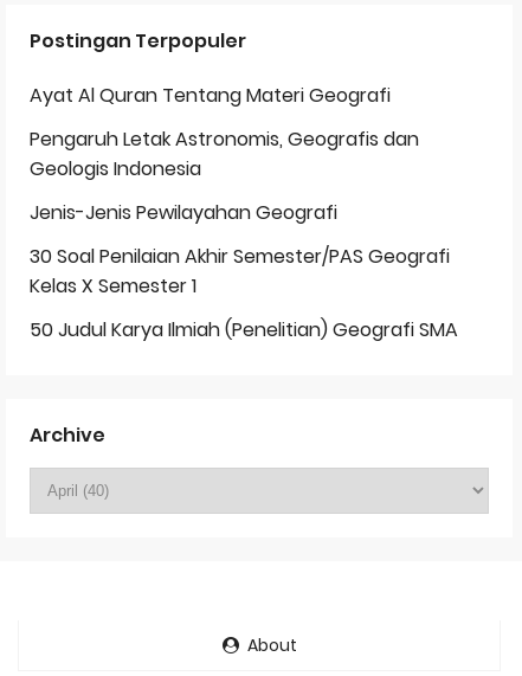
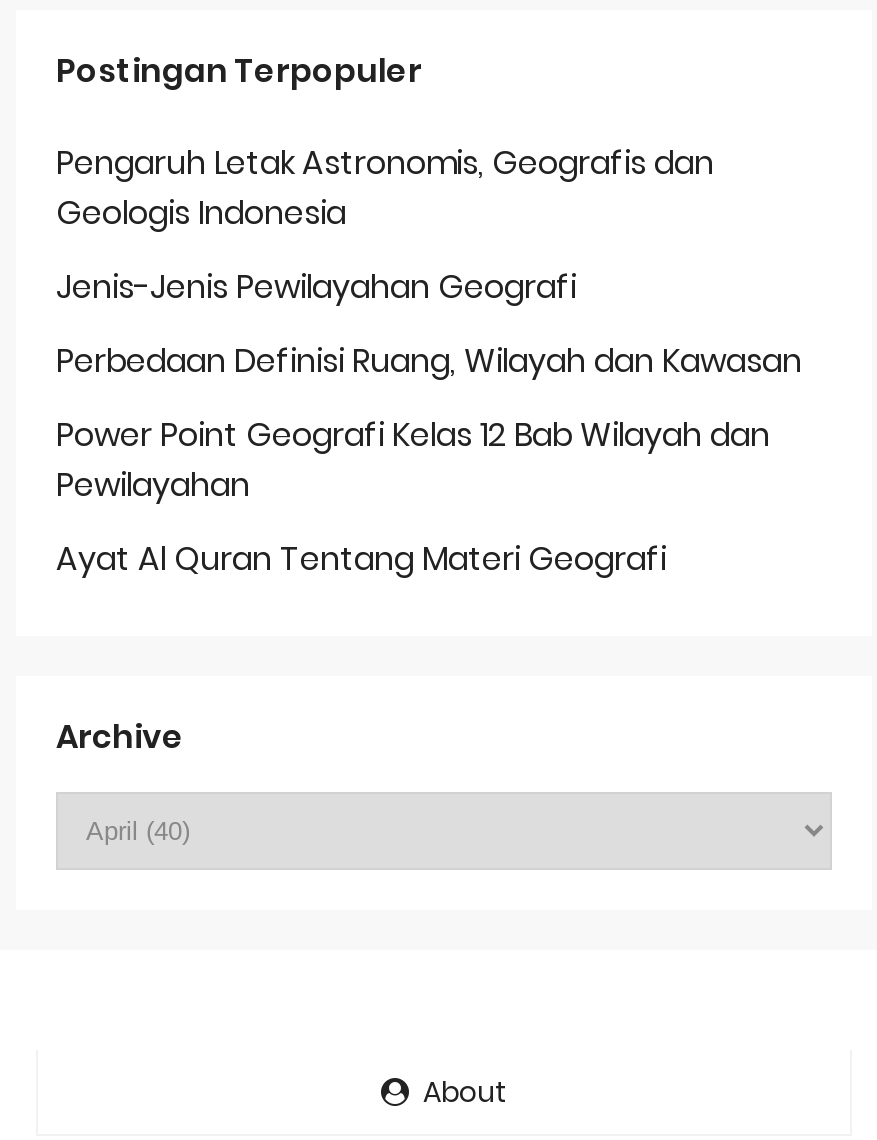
moved [30,82,391,109] -> [56,537,666,583]: Ayat Al Quran Tentang Materi Geografi
moved [30,126,419,226] -> [56,141,714,311]: Pengaruh Letak Astronomis, Geografis dan | Geologis Indonesia | Jenis-Jenis Pewilayahan Geografi
[30,243,458,344] 30 Soal Penilaian Akhir Semester/PAS Geografi | Kelas X Semester 1 | 50 Judul Karya Ilmiah (Penelitian) Geografi SMA -> [56,339,802,509] Perbedaan Definisi Ruang, Wilayah dan Kawasan | Power Point Geografi Kelas 12 Bab Wilayah dan | Pewilayahan

